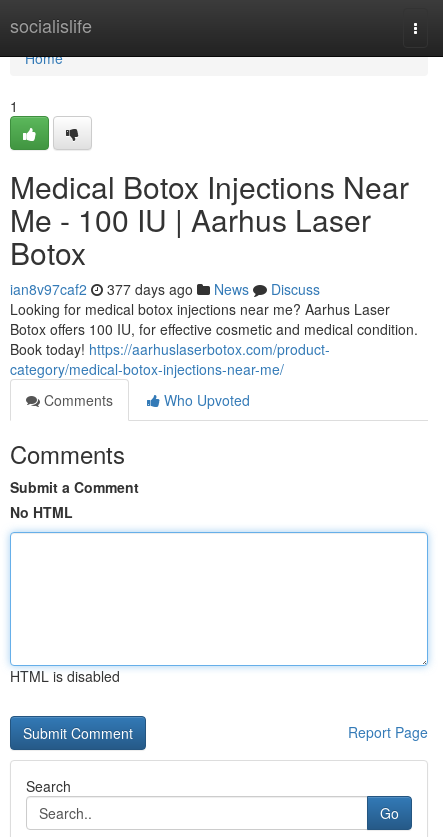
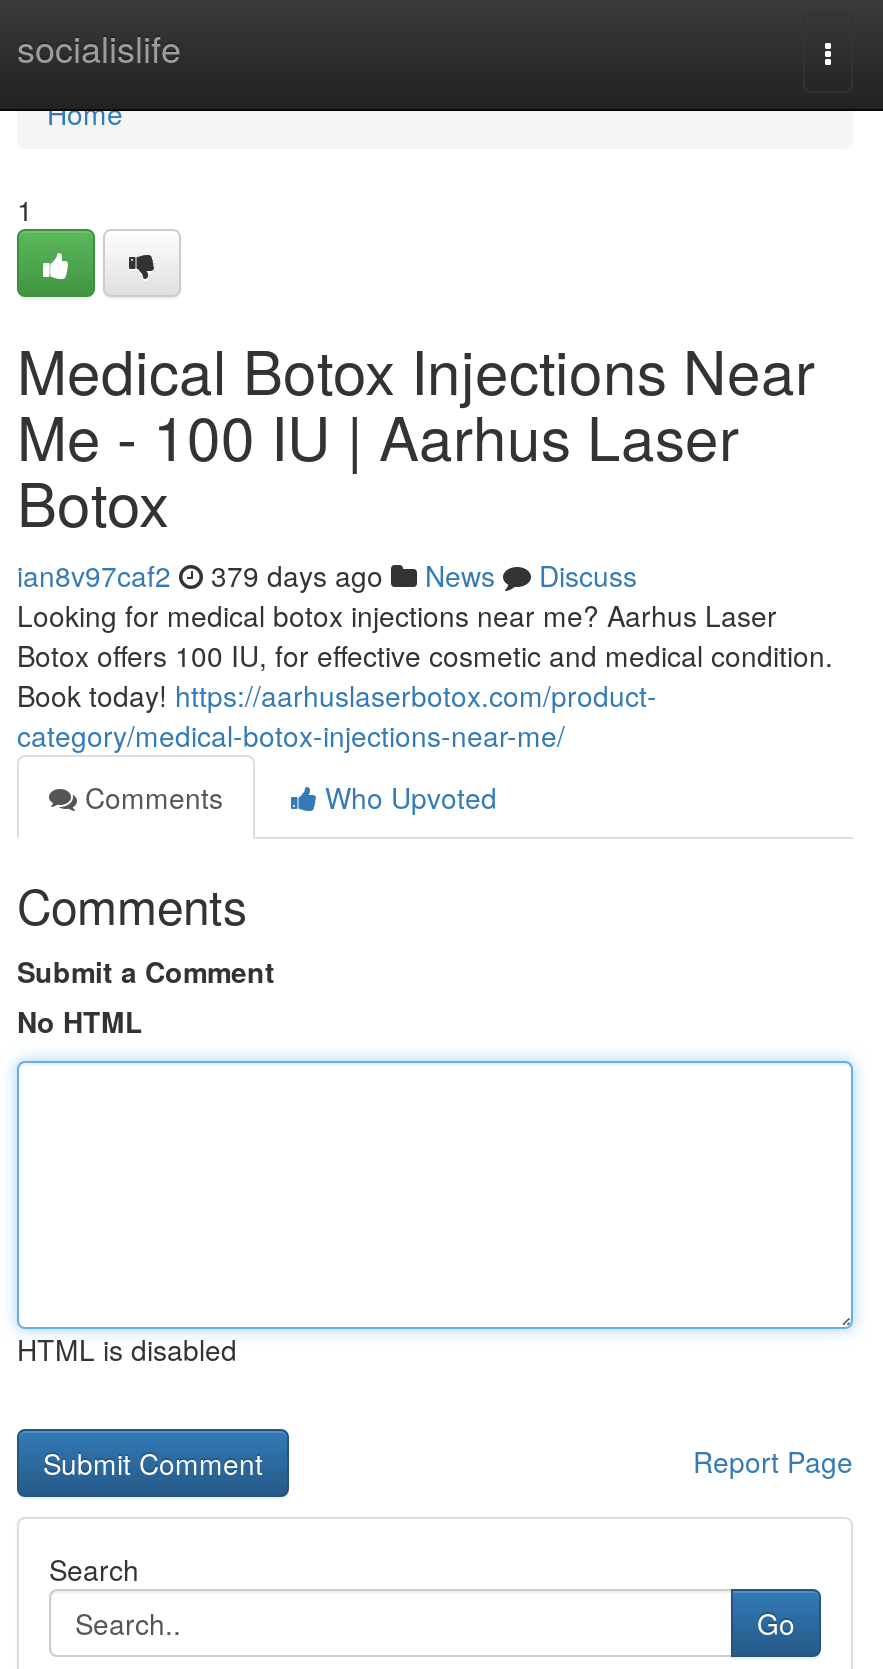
[10,279,320,299] ian8v97caf2 377 days ago News Discuss -> [17,555,637,595] ian8v97caf2 379 days ago News Discuss

